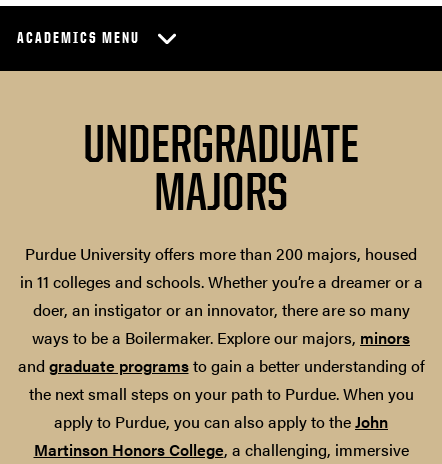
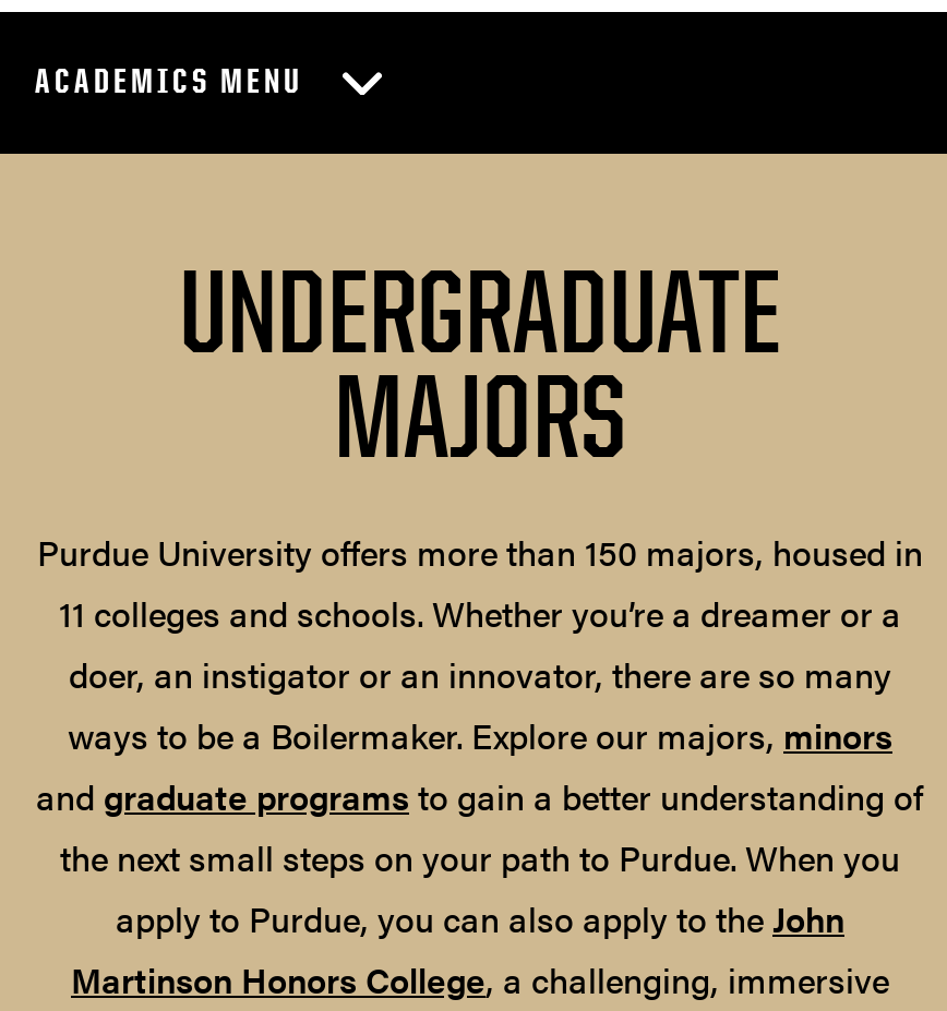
[19,242,422,293] Purdue University offers more than 200 majors, housed | in 11 colleges and schools. Whether you’re a dreamer or a -> [37,527,923,638] Purdue University offers more than 150 majors, housed in | 11 colleges and schools. Whether you’re a dreamer or a

